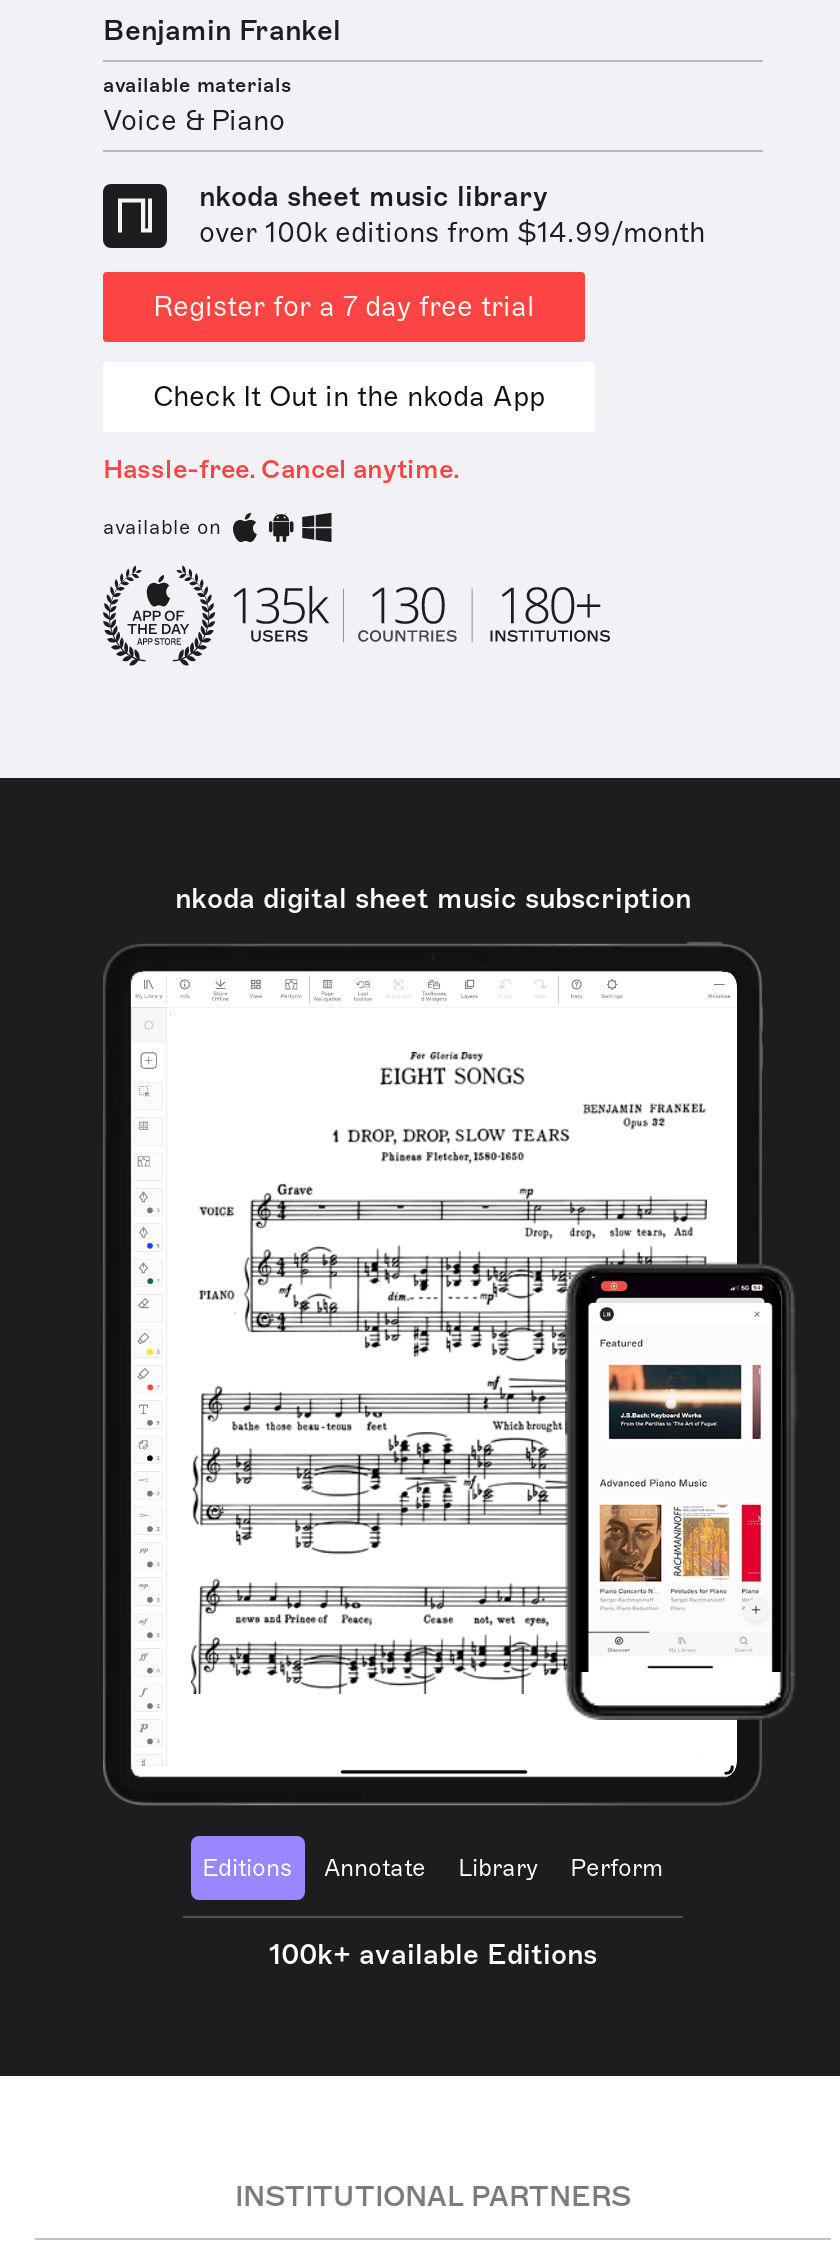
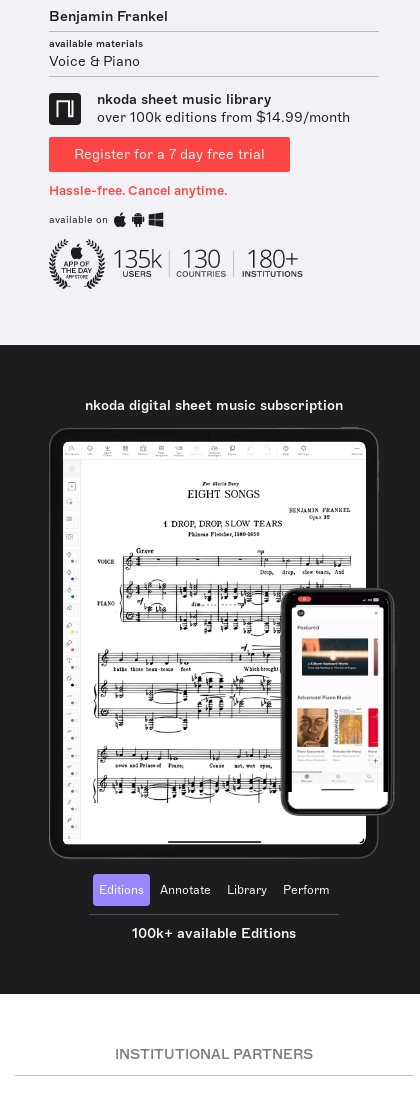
[153,380,545,414] Check It Out in the nkoda App -> none

